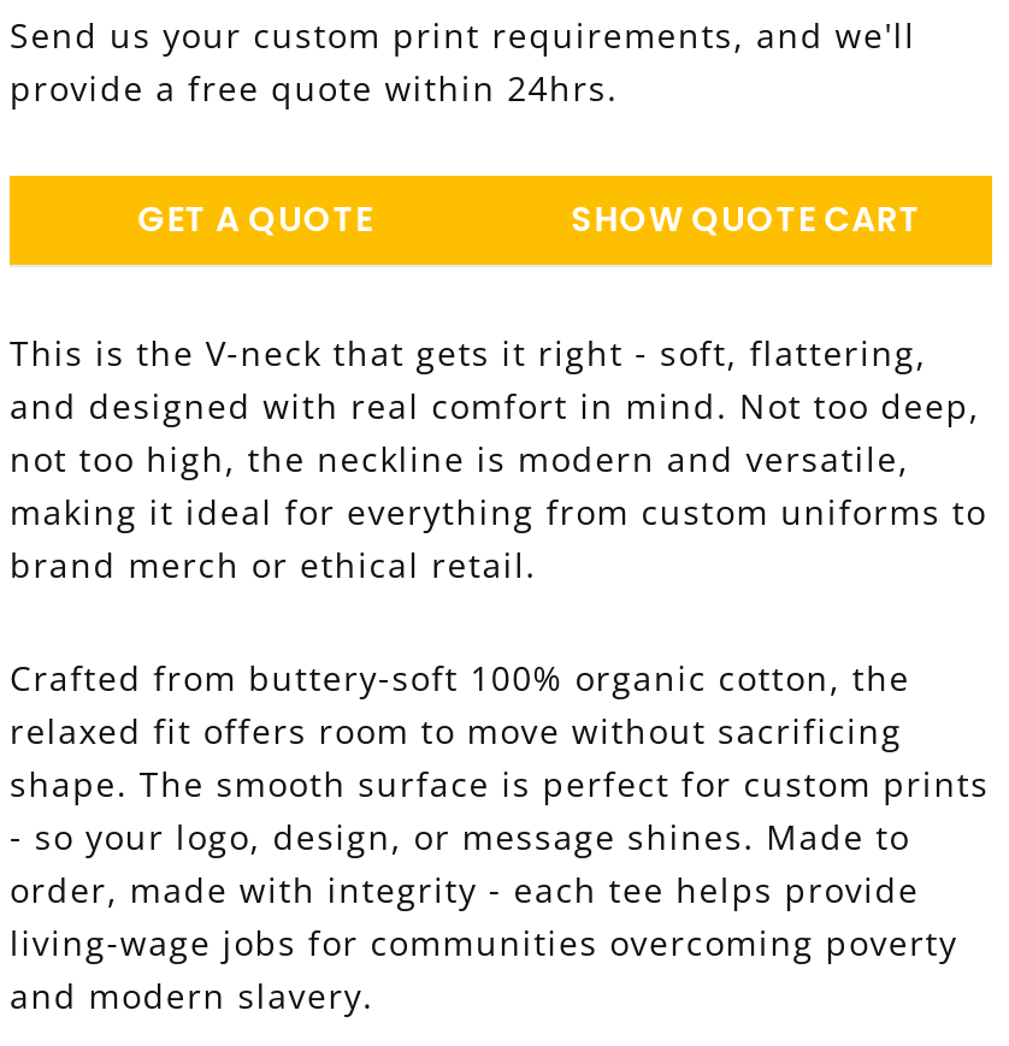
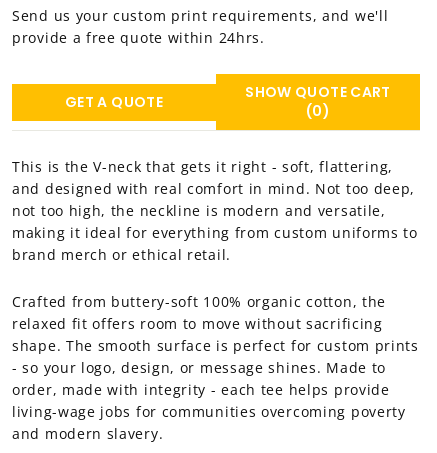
none -> [306,101,330,121] (0)

